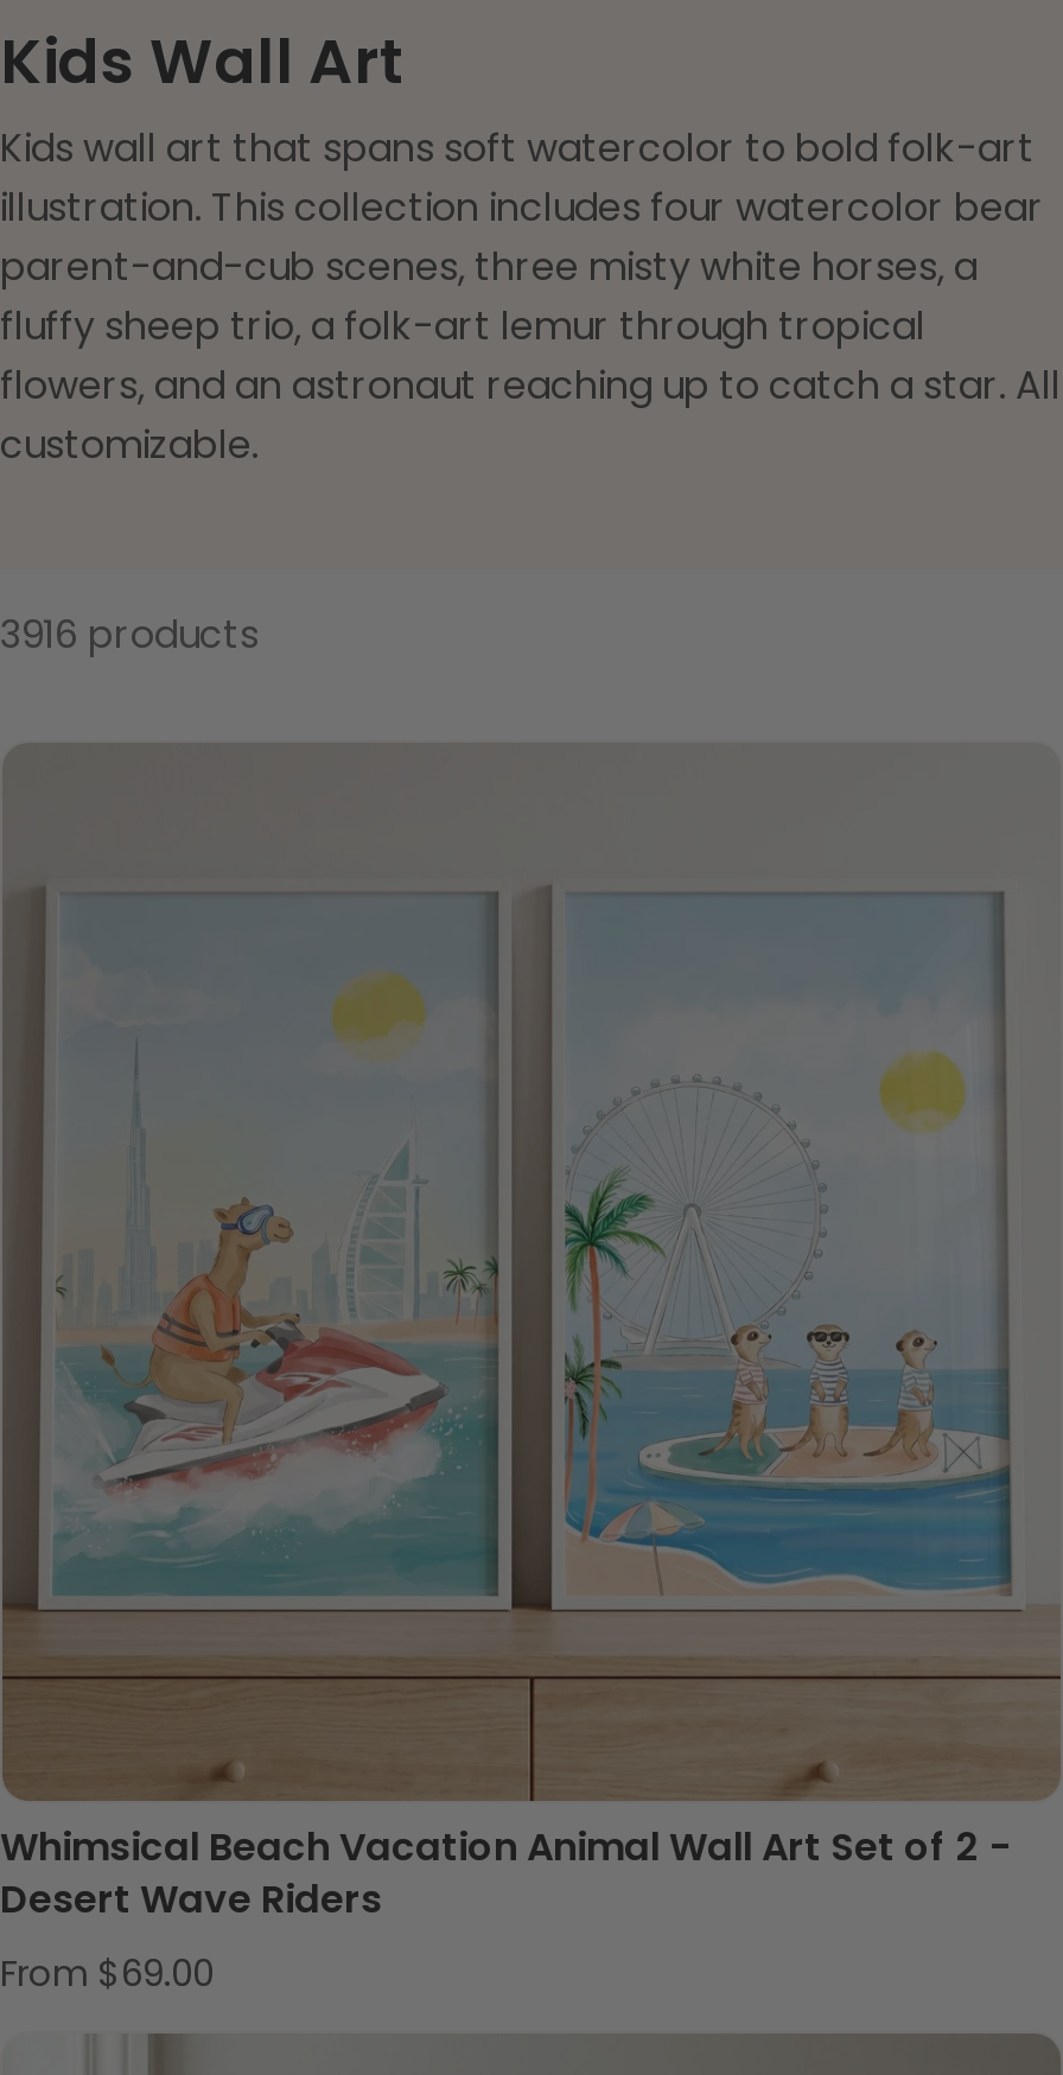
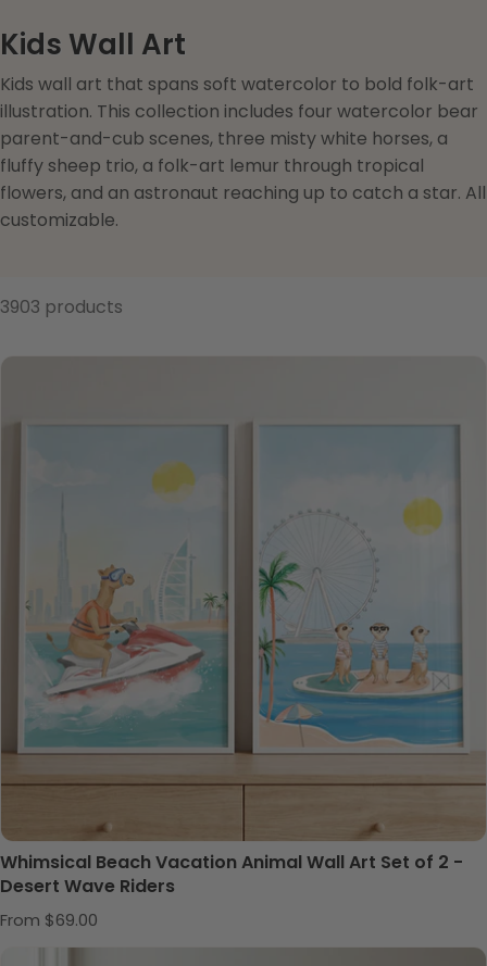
[0,607,259,662] 3916 products -> [0,294,123,319] 3903 products

